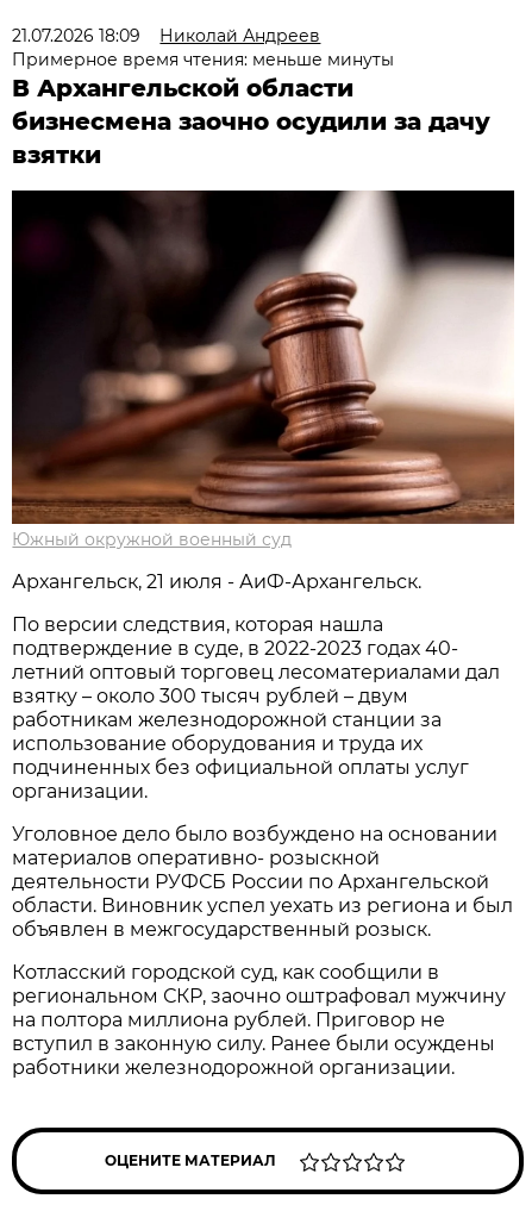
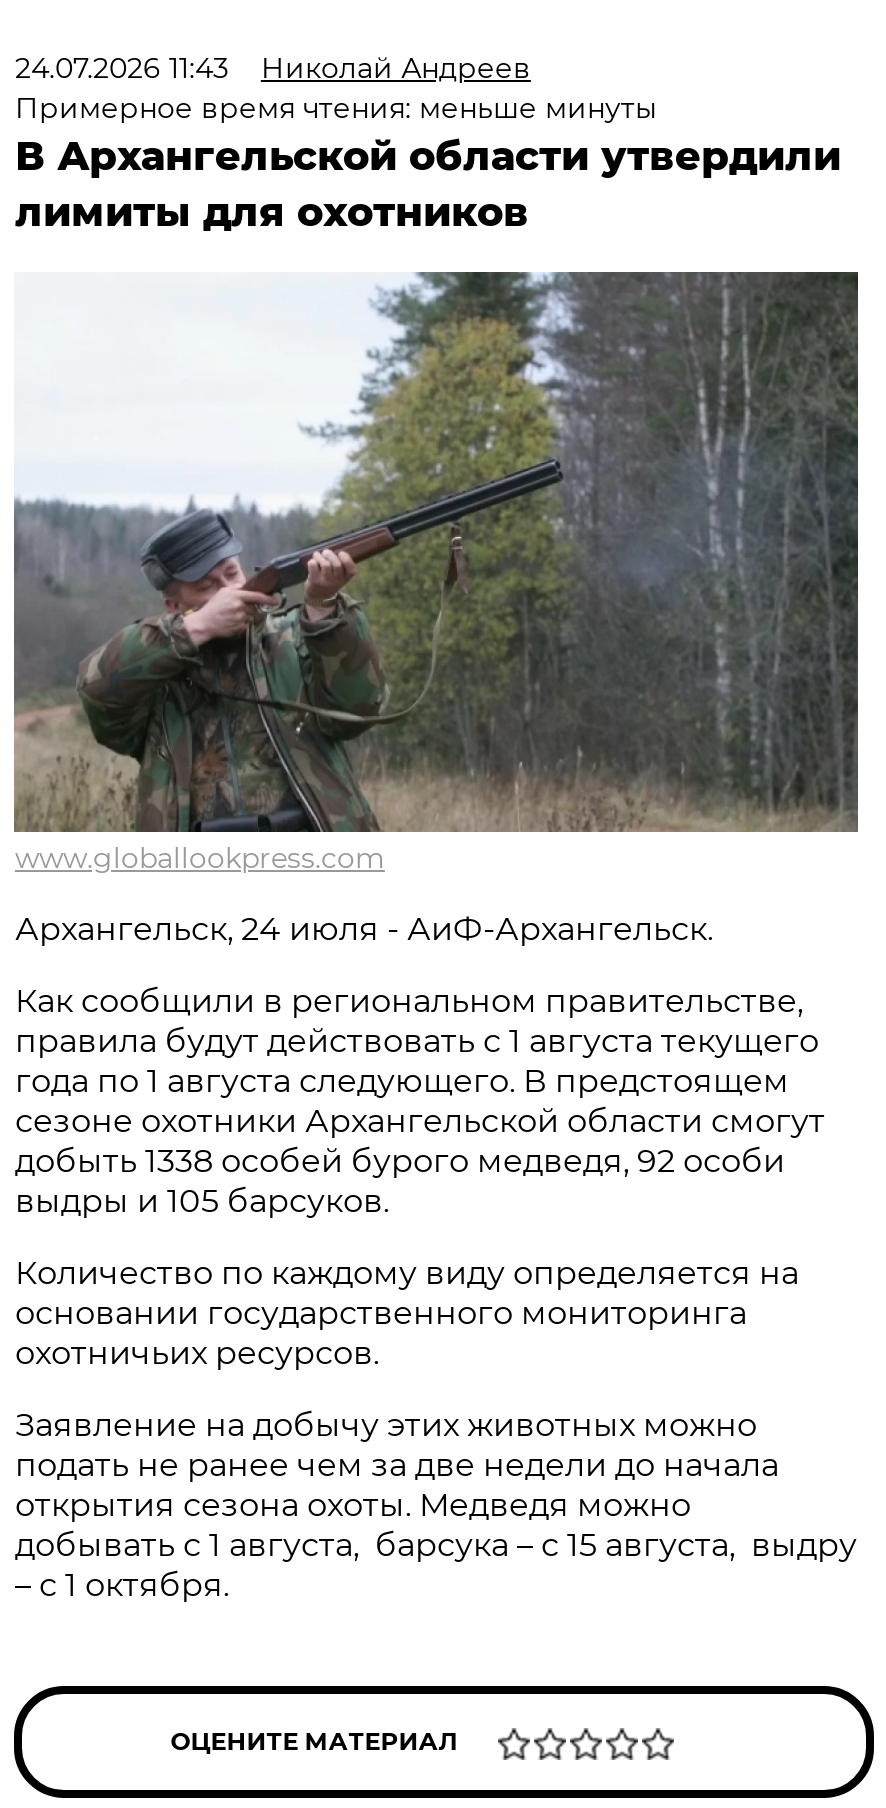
[12,25,321,46] 21.07.2026 18:09 Николай Андреев -> [15,50,531,86] 24.07.2026 11:43 Николай Андреев
[12,74,491,169] В Архангельской области | бизнесмена заочно осудили за дачу | взятки -> [15,132,841,236] В Архангельской области утвердили | лимиты для охотников
[11,241,515,550] [image] | Южный окружной военный суд -> [12,270,860,876] [image] | www.globallookpress.com
[12,570,422,593] Архангельск, 21 июля - АиФ-Архангельск. -> [15,910,713,948] Архангельск, 24 июля - АиФ-Архангельск.
[12,613,500,803] По версии следствия, которая нашла | подтверждение в суде, в 2022-2023 годах 40- | летний оптовый торговец лесоматериалами дал | взятку – около 300 тысяч рублей – двум | работникам железнодорожной станции за | использование оборудования и труда их | подчиненных без официальной оплаты услуг | организации. -> [15,982,825,1220] Как сообщили в региональном правительстве, | правила будут действовать с 1 августа текущего | года по 1 августа следующего. В предстоящем | сезоне охотники Архангельской области смогут | добыть 1338 особей бурого медведя, 92 особи | выдры и 105 барсуков.
[12,823,513,941] Уголовное дело было возбуждено на основании | материалов оперативно- розыскной | деятельности РУФСБ России по Архангельской | области. Виновник успел уехать из региона и был | объявлен в межгосударственный розыск. -> [15,1254,799,1372] Количество по каждому виду определяется на | основании государственного мониторинга | охотничьих ресурсов.
[12,961,506,1079] Котласский городской суд, как сообщили в | региональном СКР, заочно оштрафовал мужчину | на полтора миллиона рублей. Приговор не | вступил в законную силу. Ранее были осуждены | работники железнодорожной организации. -> [15,1406,857,1604] Заявление на добычу этих животных можно | подать не ранее чем за две недели до начала | открытия сезона охоты. Медведя можно | добывать с 1 августа, барсука – с 15 августа, выдру | – с 1 октября.

